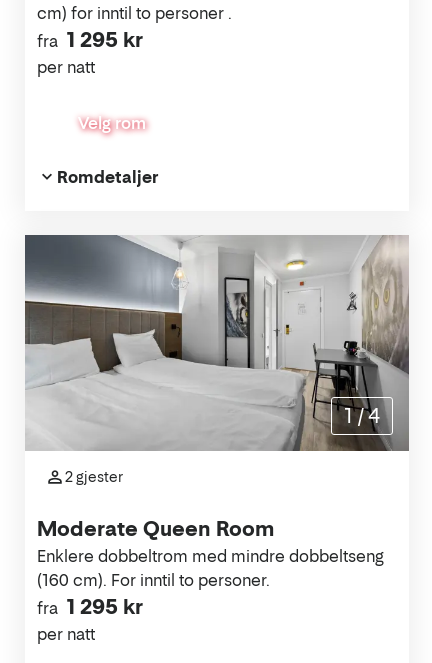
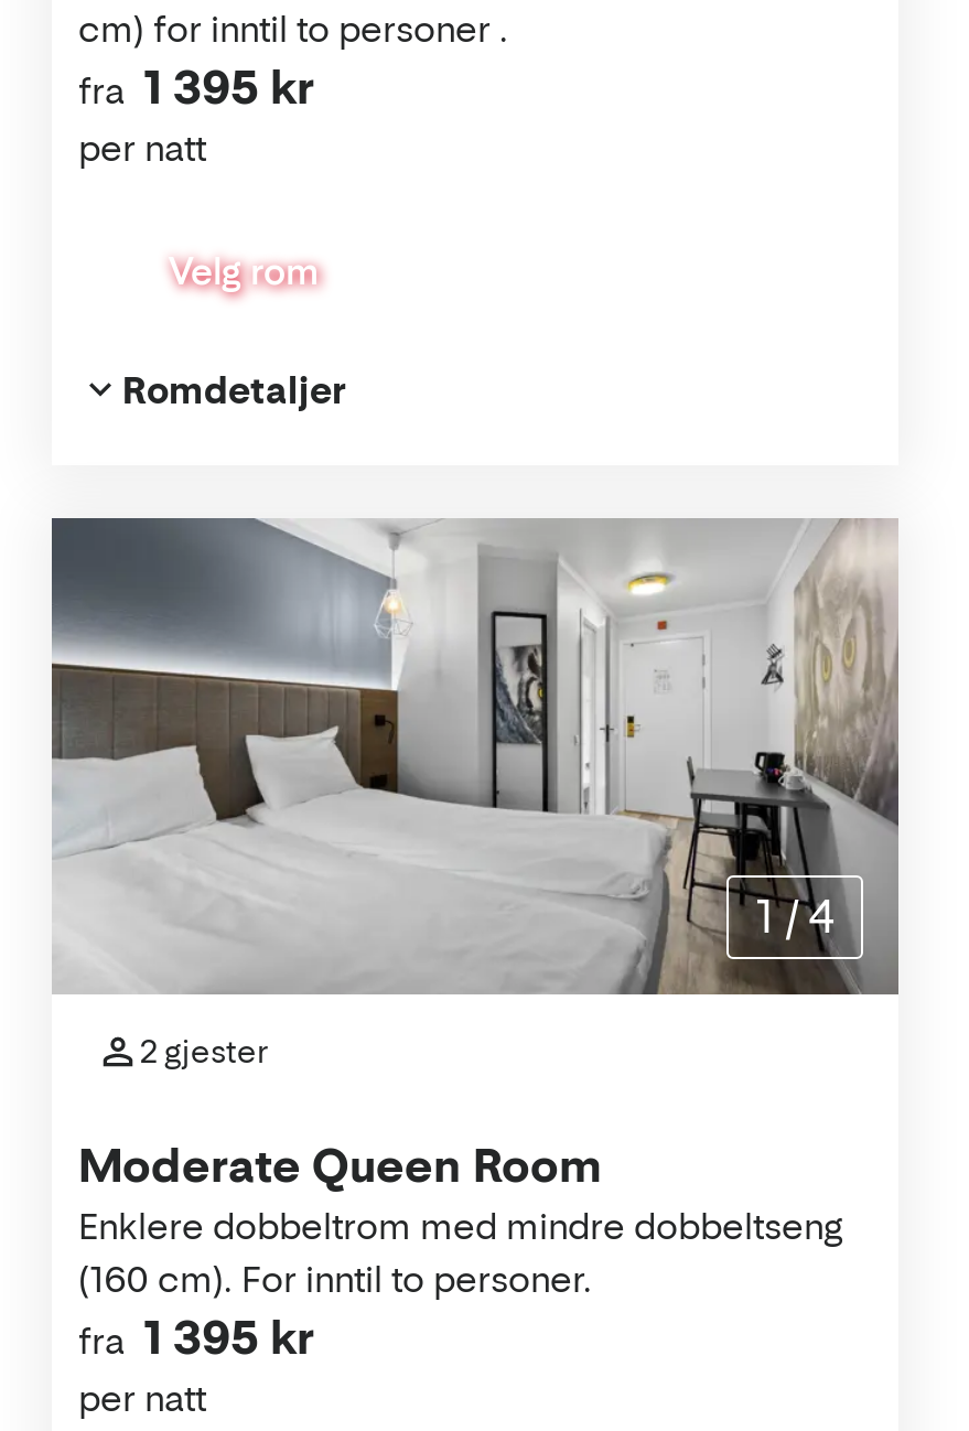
[37,28,143,52] fra 1 295 kr -> [78,62,314,115] fra 1 395 kr
[37,595,143,619] fra 1 295 kr -> [78,1312,314,1365] fra 1 395 kr

